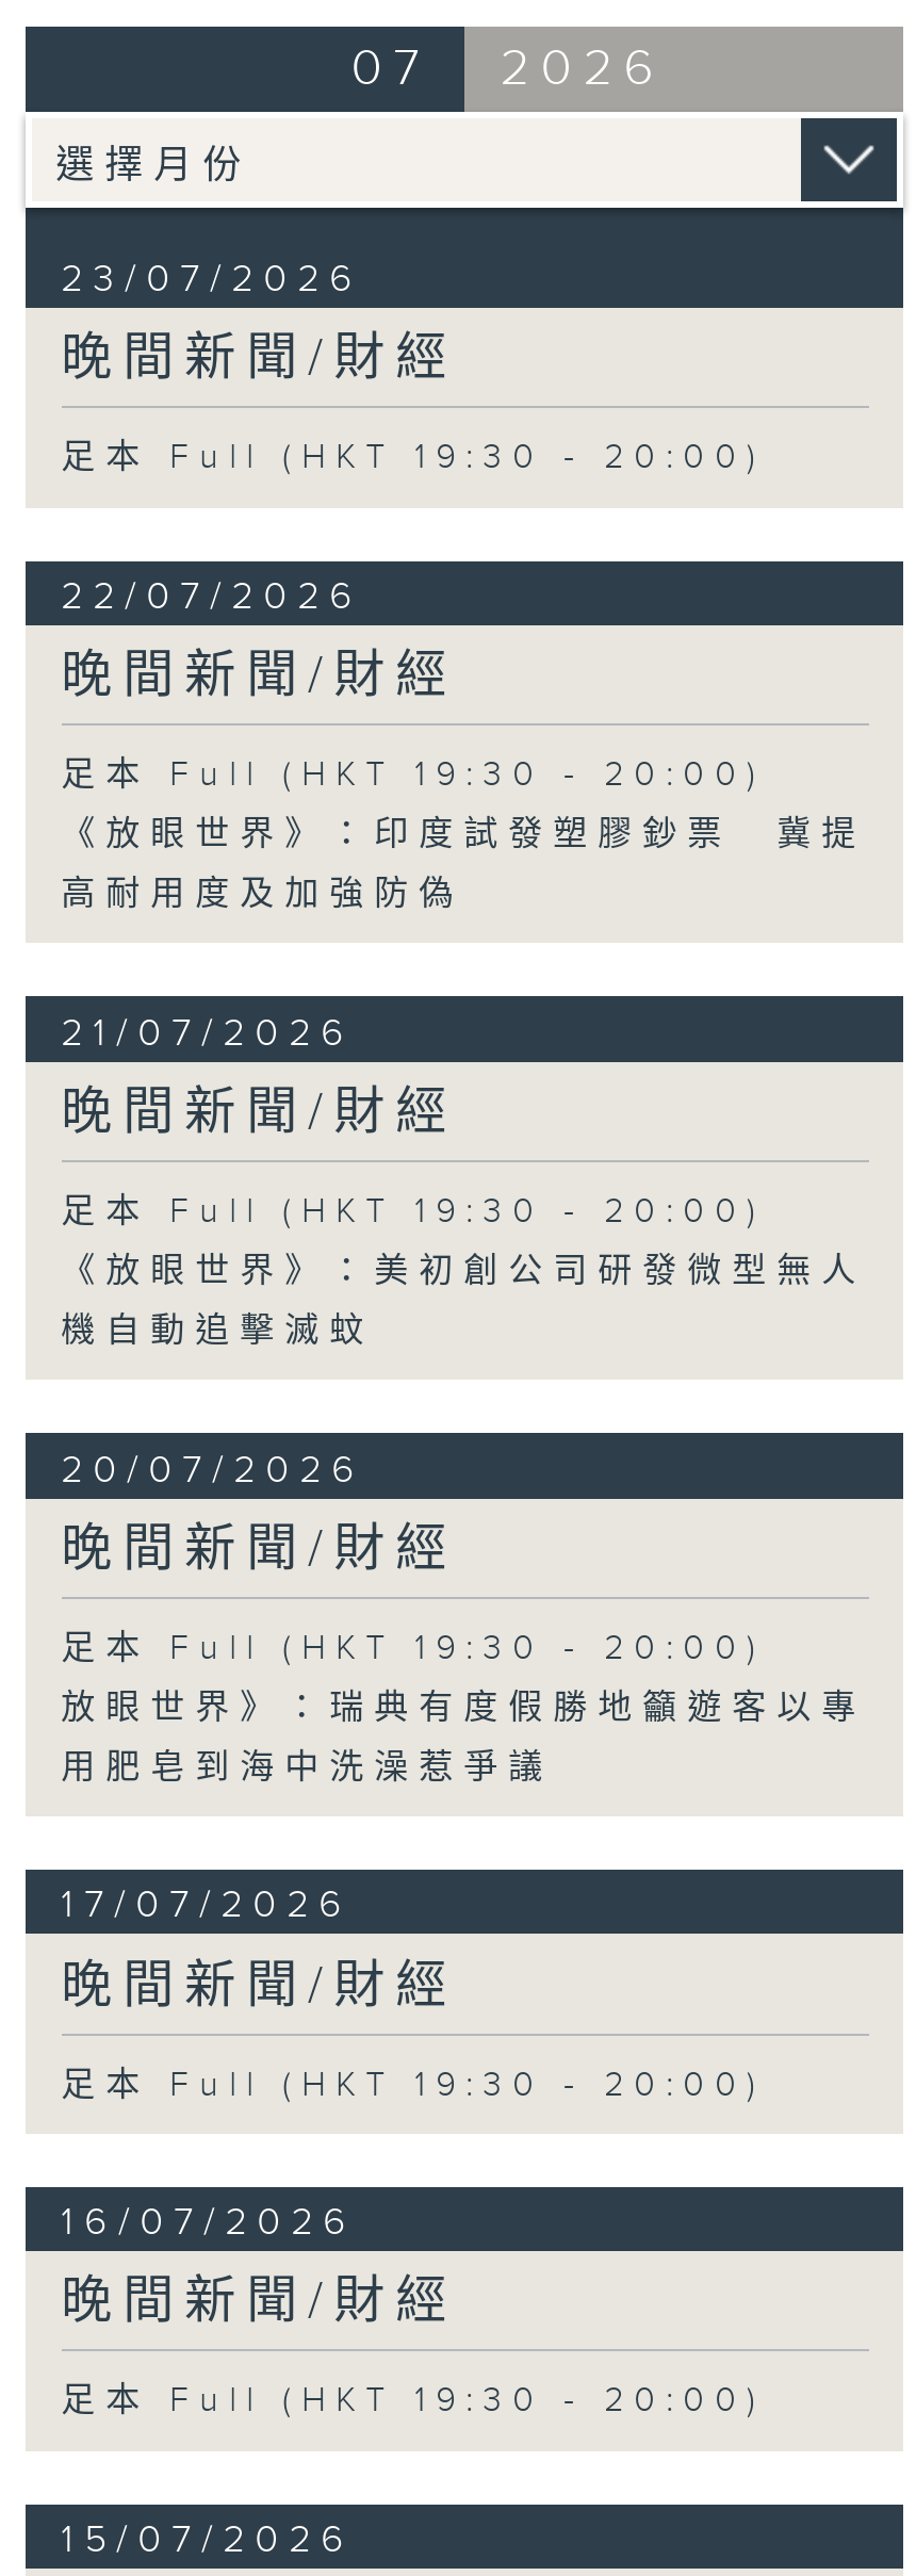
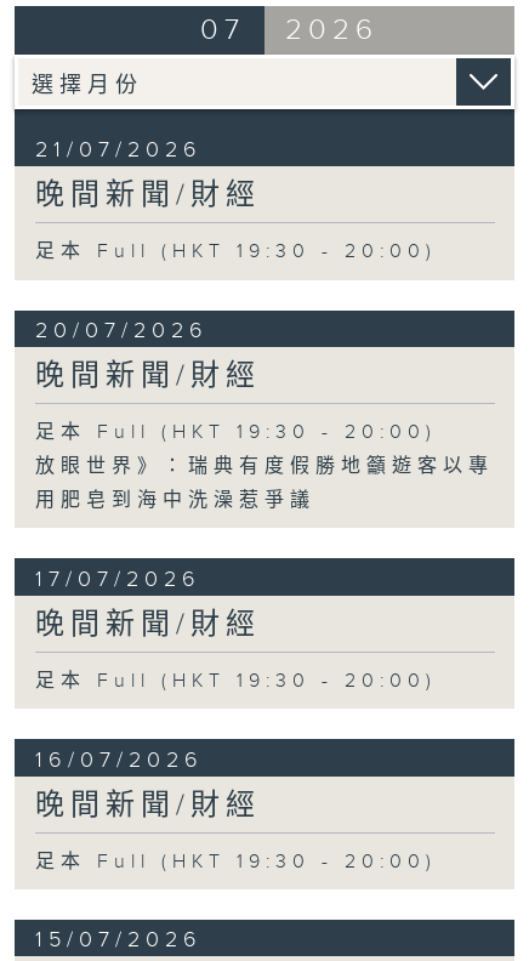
[61,257,866,916] 23/07/2026 | 晚間新聞/財經 | 足本 Full (HKT 19:30 - 20:00) | 22/07/2026 | 晚間新聞/財經 | 足本 Full (HKT 19:30 - 20:00) | 《放眼世界》：印度試發塑膠鈔票 冀提 | 高耐用度及加強防偽 -> none
[61,1252,866,1352] 《放眼世界》：美初創公司研發微型無人 | 機自動追擊滅蚊 -> none

